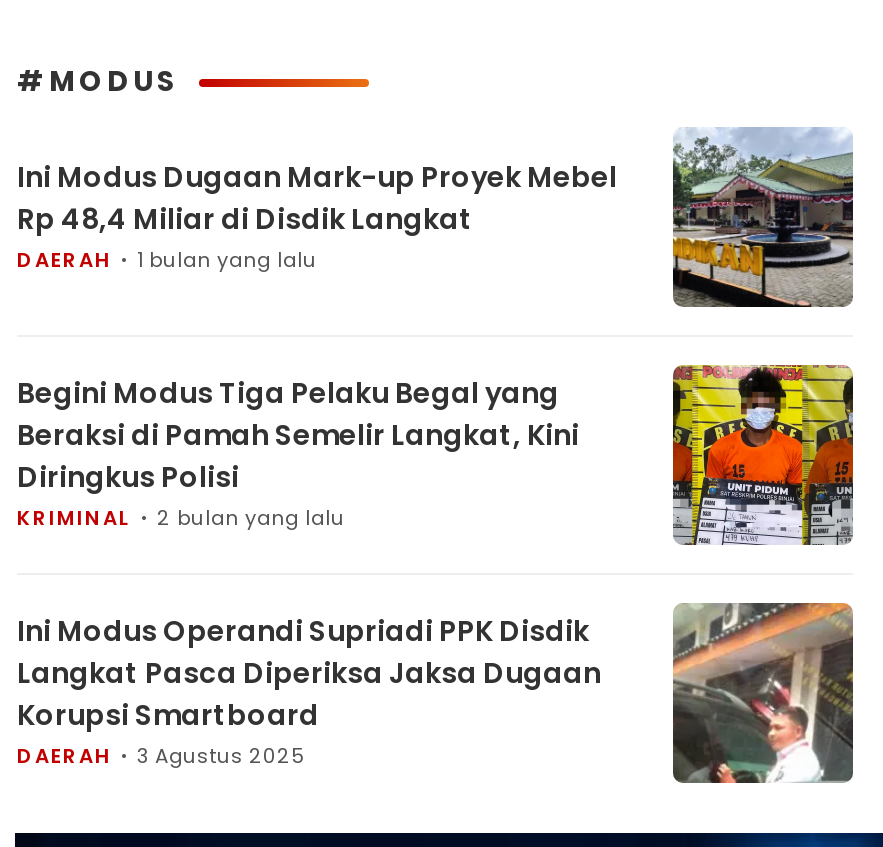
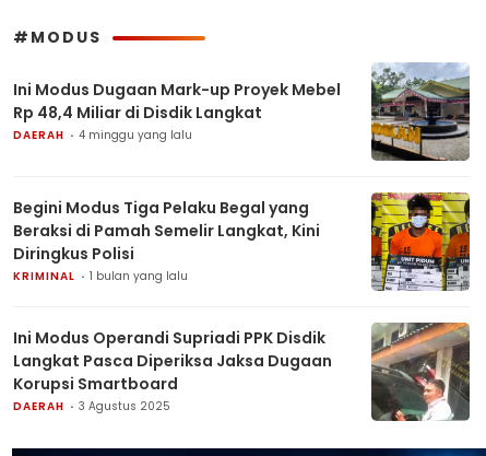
moved [137,244,317,274] -> [90,268,188,284]: 1 bulan yang lalu
none -> [79,126,192,143] 4 minggu yang lalu
[157,503,345,533] 2 bulan yang lalu -> none

